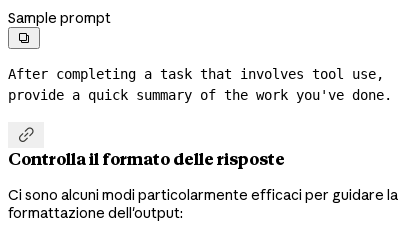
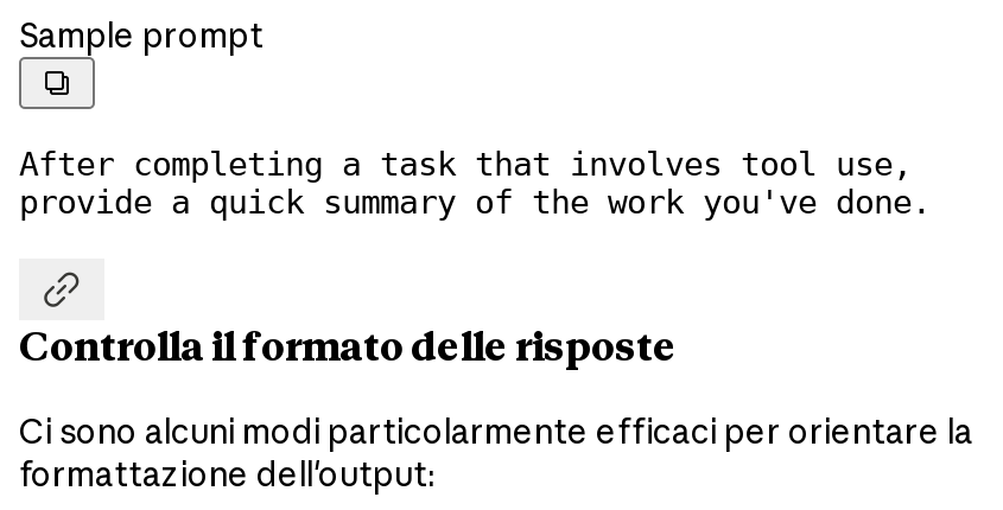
[8,186,398,204] Ci sono alcuni modi particolarmente efficaci per guidare la -> [19,410,973,452] Ci sono alcuni modi particolarmente efficaci per orientare la

